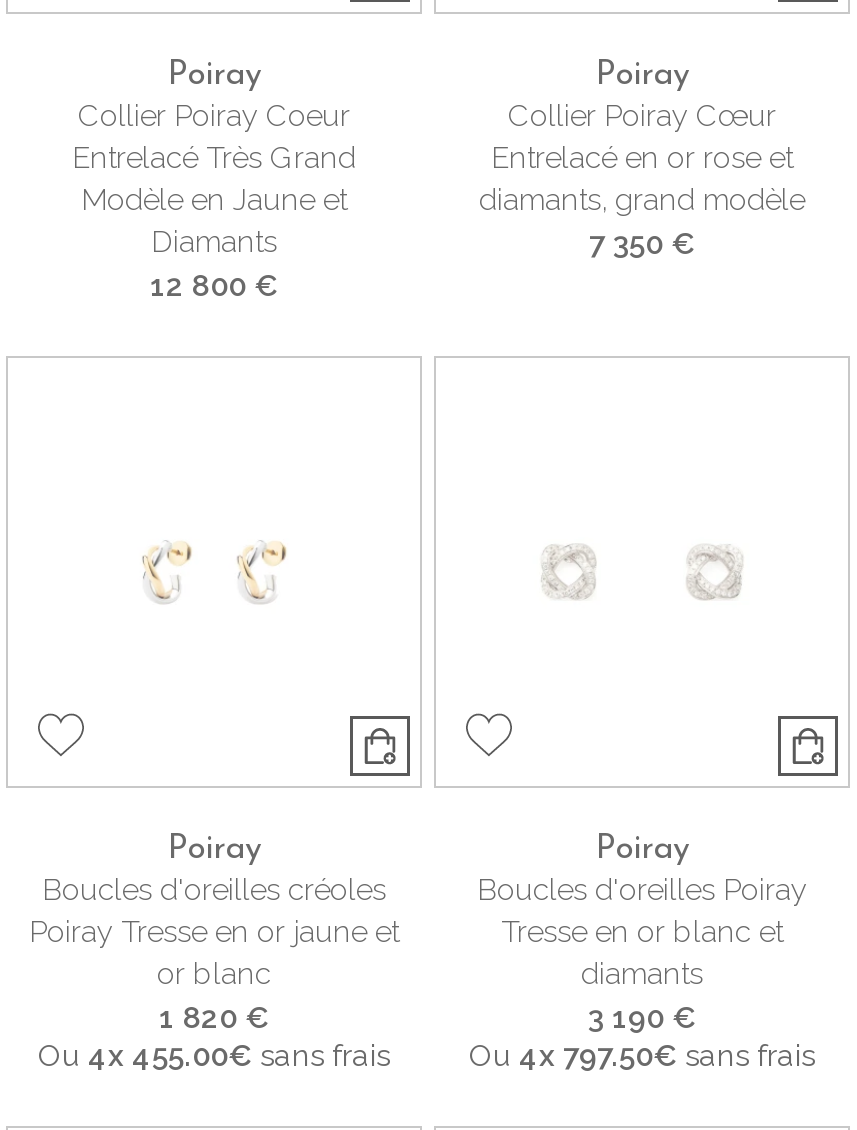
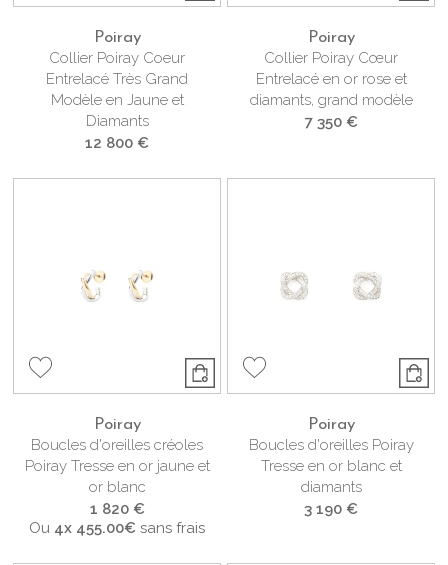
[469,1039,815,1075] Ou 4x 797.50€sans frais -> none

